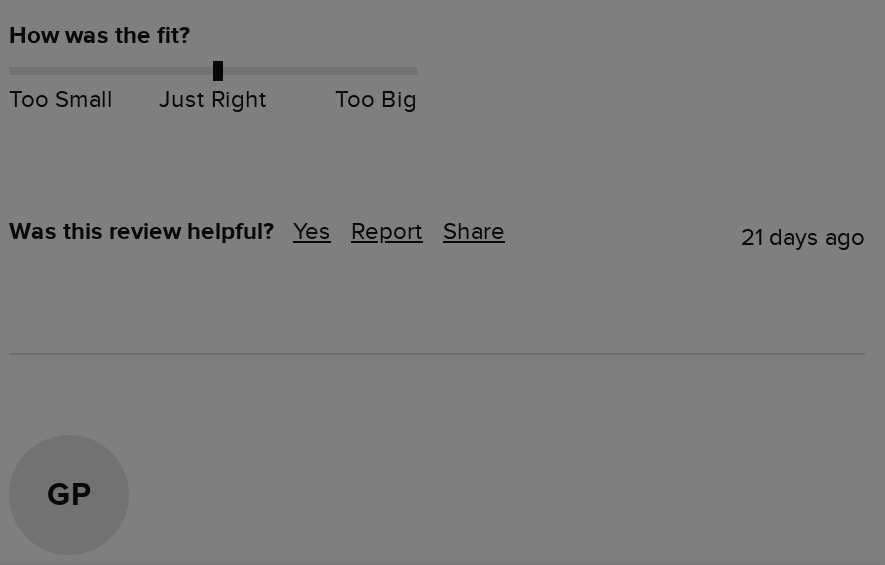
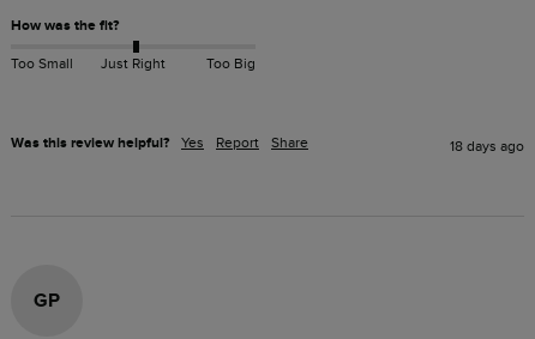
[741,223,865,251] 21 days ago -> [450,138,524,155] 18 days ago

